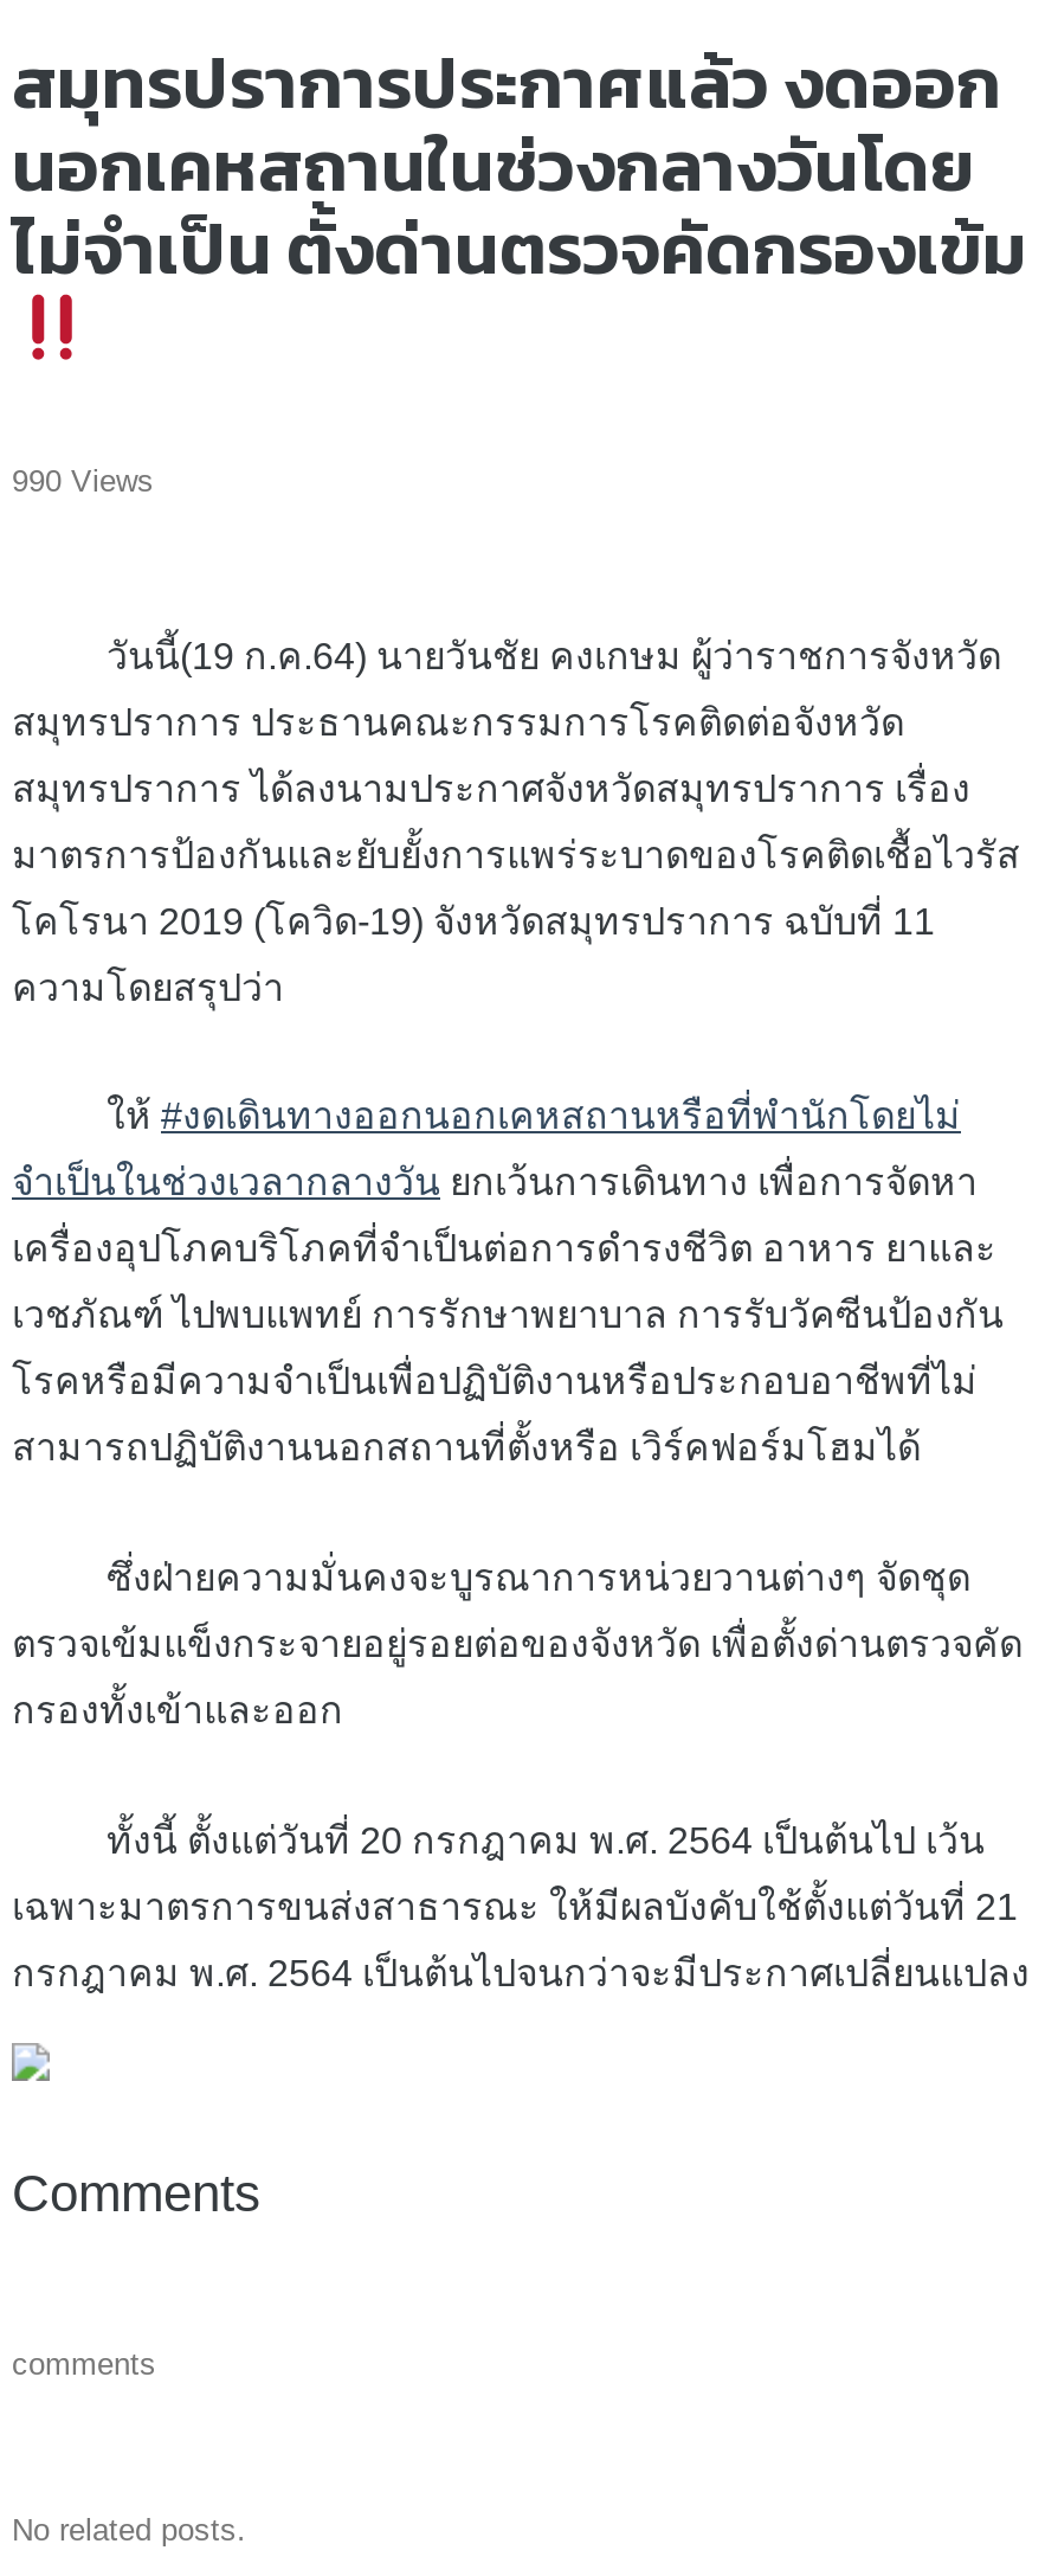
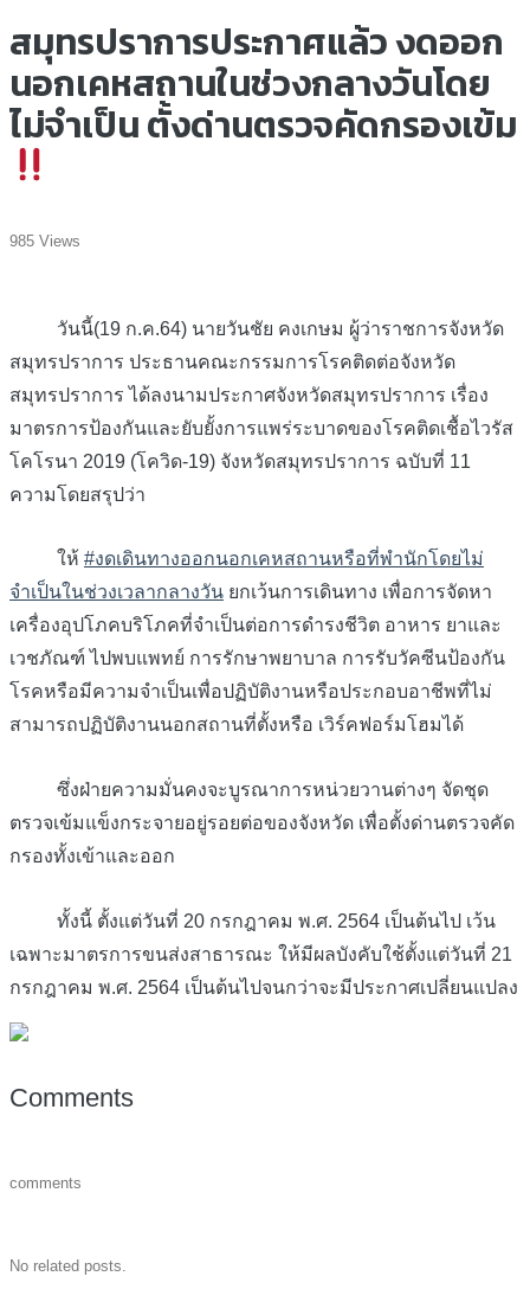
[12,463,154,498] 990 Views -> [9,232,80,250] 985 Views

